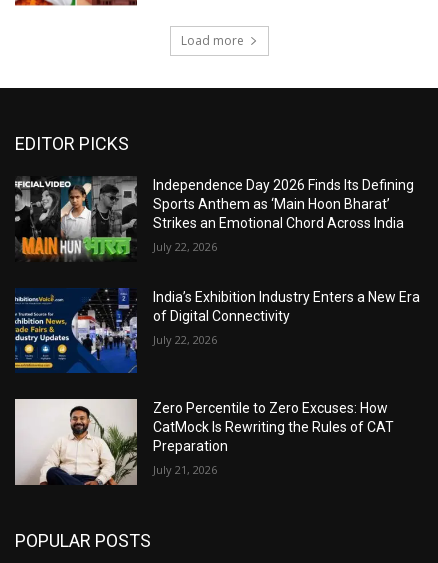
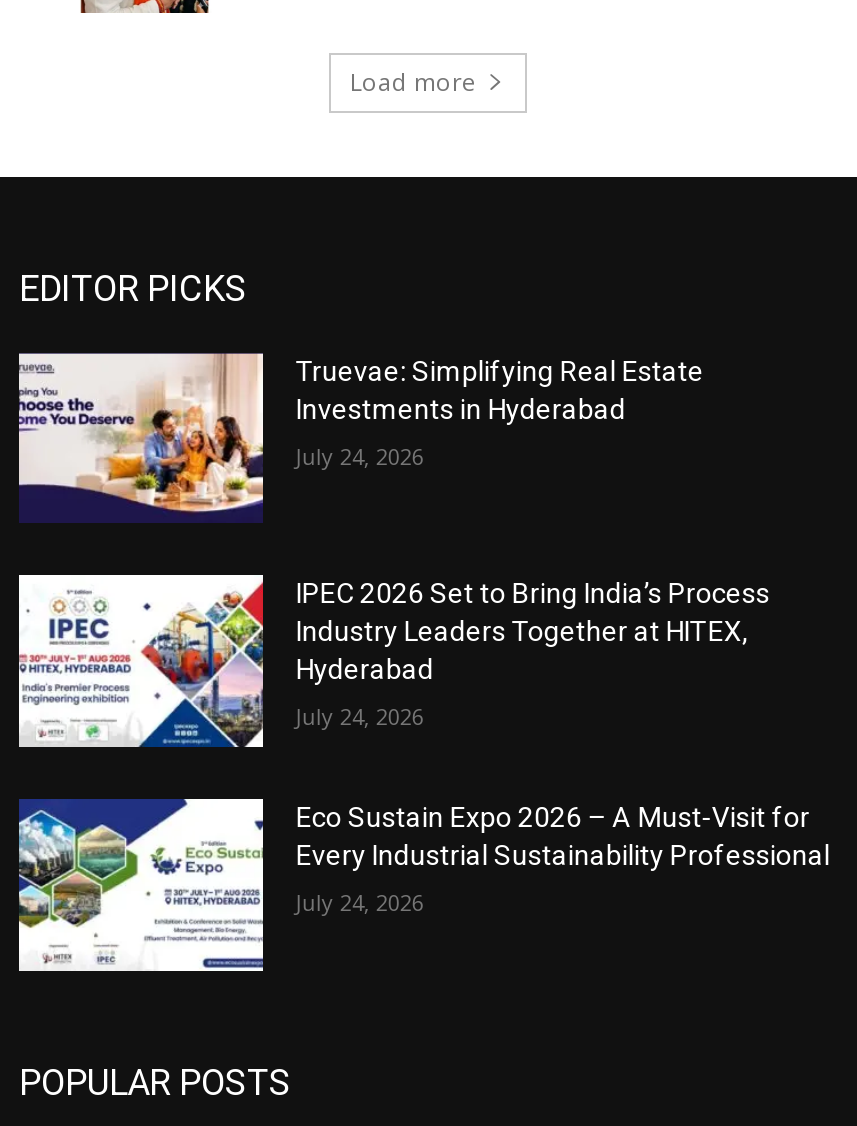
[15,176,414,261] [image] | Independence Day 2026 Finds Its Defining | Sports Anthem as ‘Main Hoon Bharat’ | Strikes an Emotional Chord Across India -> [17,352,704,524] [image] | Truevae: Simplifying Real Estate | Investments in Hyderabad
[153,239,217,254] July 22, 2026 -> [296,440,424,470] July 24, 2026
[14,287,420,374] [image] | India’s Exhibition Industry Enters a New Era | of Digital Connectivity -> [17,572,770,750] [image] | IPEC 2026 Set to Bring India’s Process | Industry Leaders Together at HITEX, | Hyderabad
[153,332,217,347] July 22, 2026 -> [296,702,424,732] July 24, 2026
[14,398,394,486] [image] | Zero Percentile to Zero Excuses: How | CatMock Is Rewriting the Rules of CAT | Preparation -> [17,798,830,974] [image] | Eco Sustain Expo 2026 – A Must-Visit for | Every Industrial Sustainability Professional
[153,462,217,477] July 21, 2026 -> [296,887,424,917] July 24, 2026

